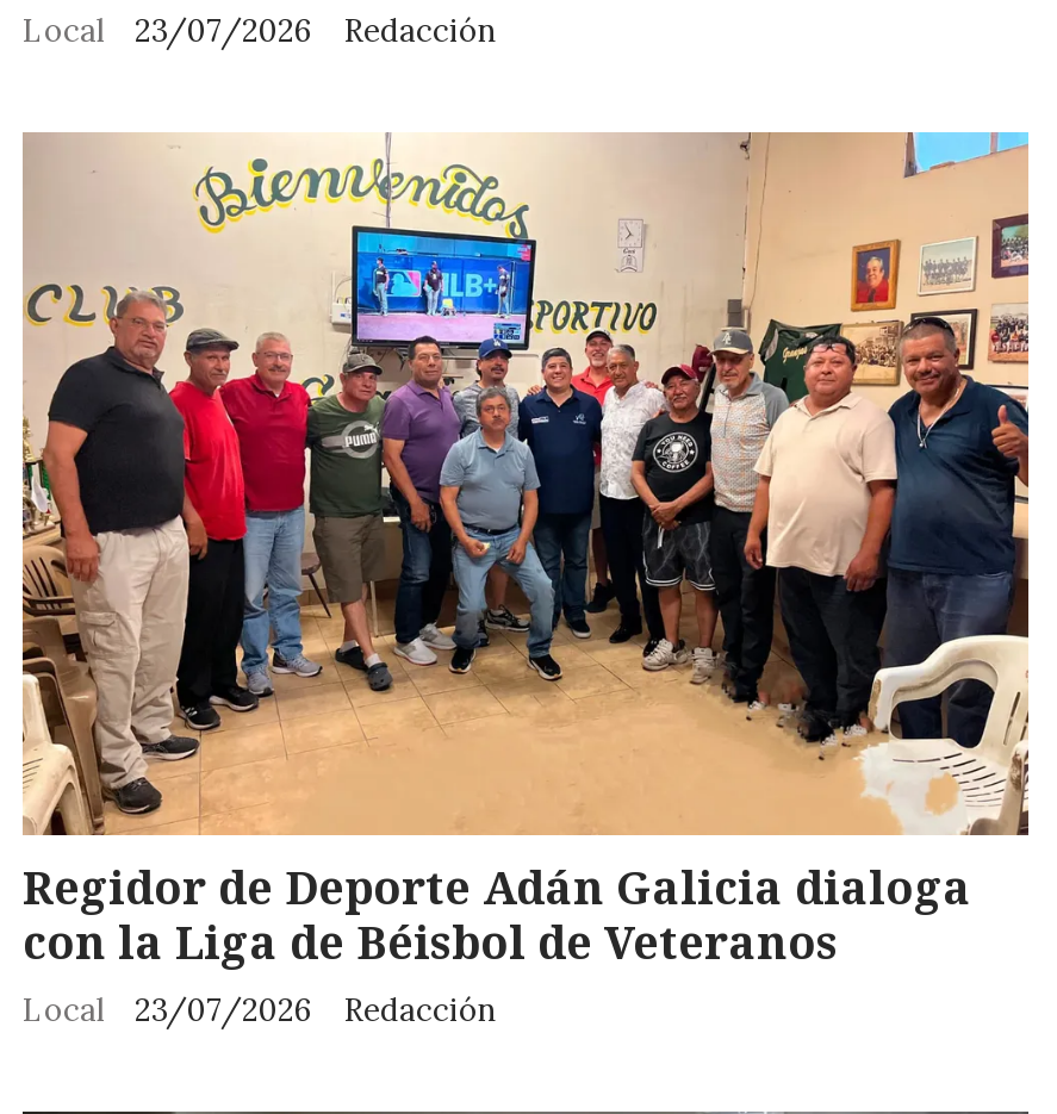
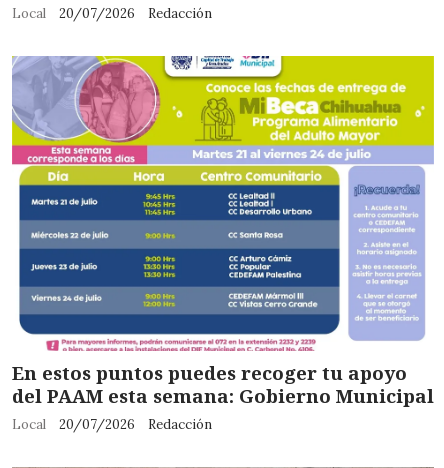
[23,12,497,52] Local 23/07/2026 Redacción -> [12,5,212,22] Local 20/07/2026 Redacción
[20,130,1031,970] [image] | Regidor de Deporte Adán Galicia dialoga | con la Liga de Béisbol de Veteranos -> [11,55,435,408] [image] | En estos puntos puedes recoger tu apoyo | del PAAM esta semana: Gobierno Municipal
[23,990,497,1031] Local 23/07/2026 Redacción -> [12,416,212,433] Local 20/07/2026 Redacción

